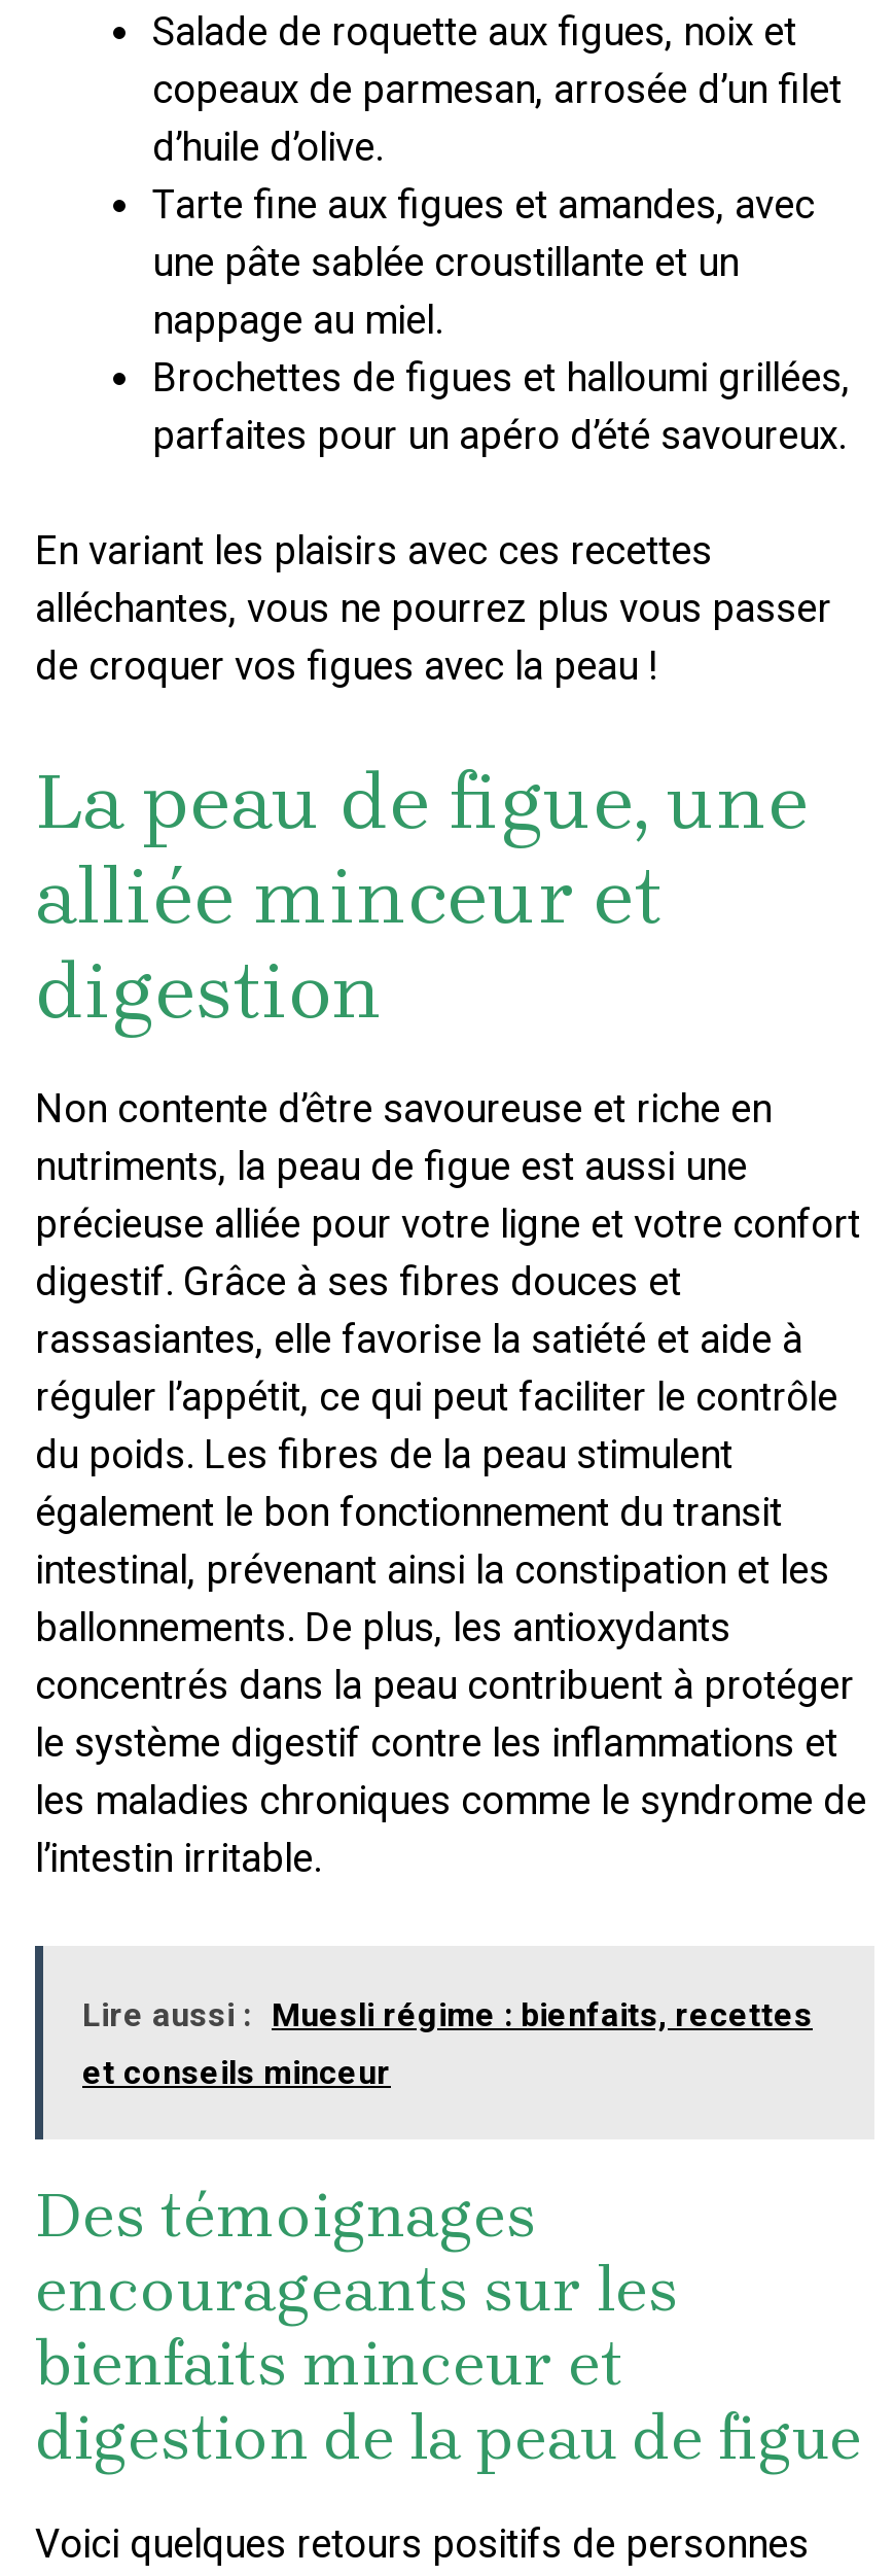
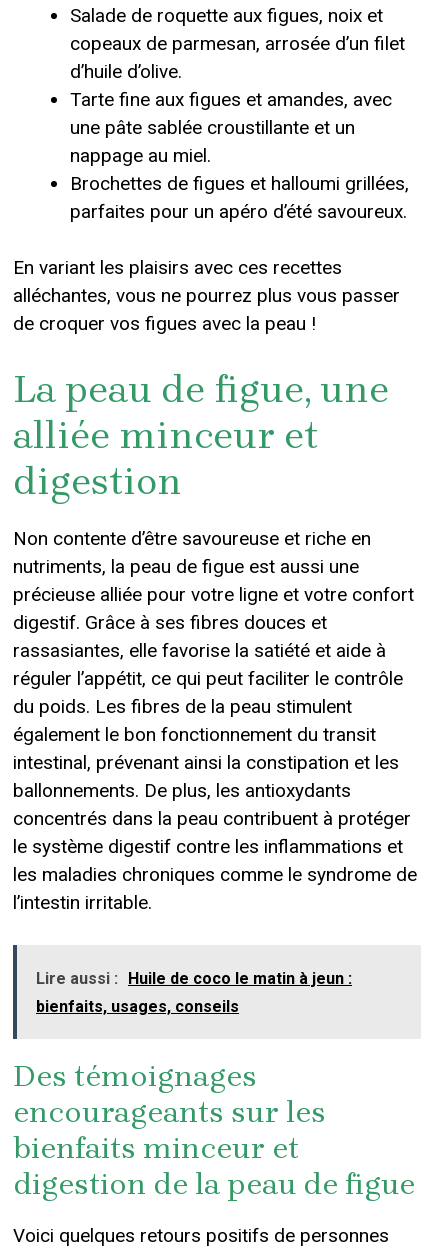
[82,1996,813,2035] Lire aussi : Muesli régime : bienfaits, recettes -> [36,969,352,988] Lire aussi : Huile de coco le matin à jeun :
[82,2053,391,2092] et conseils minceur -> [36,997,239,1016] bienfaits, usages, conseils

